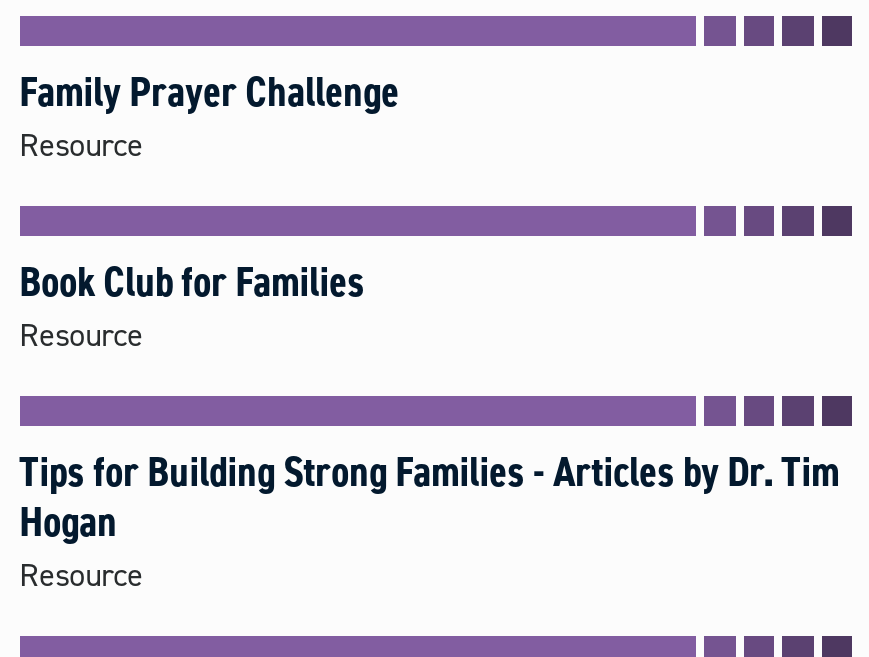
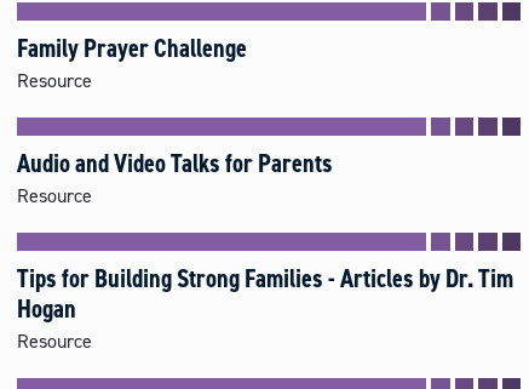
[19,254,365,310] Book Club for Families -> [16,146,332,180] Audio and Video Talks for Parents

